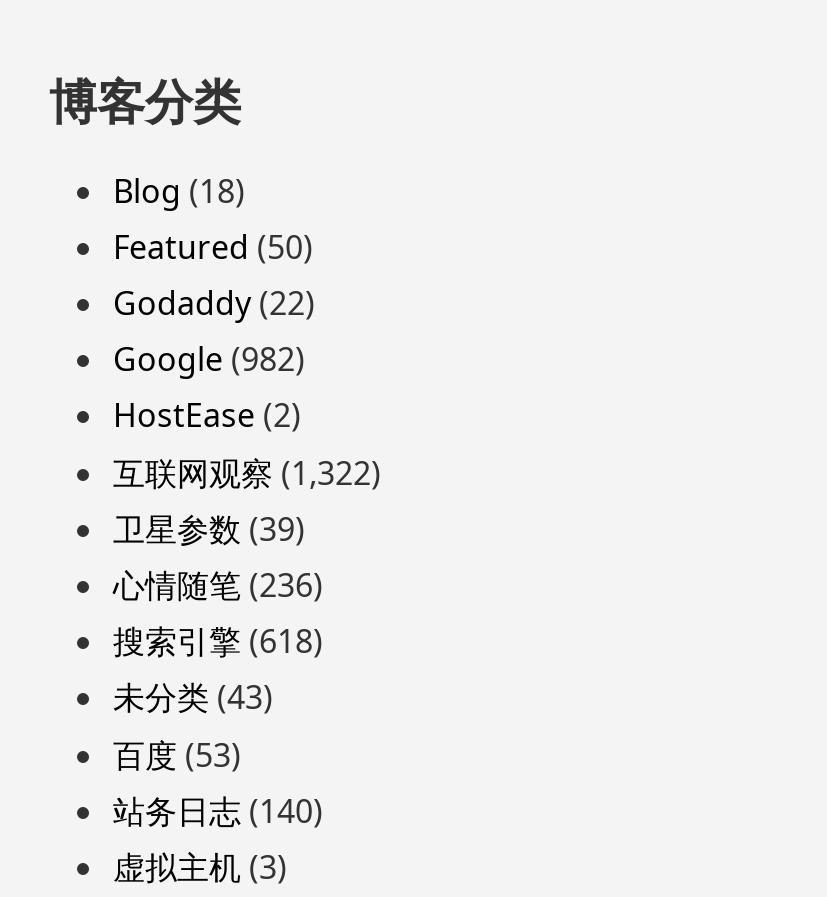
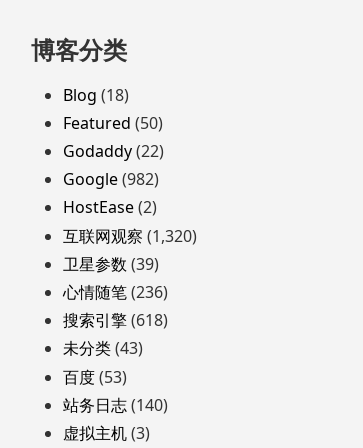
[113,450,381,494] 互联网观察(1,322) -> [63,225,197,247] 互联网观察(1,320)

